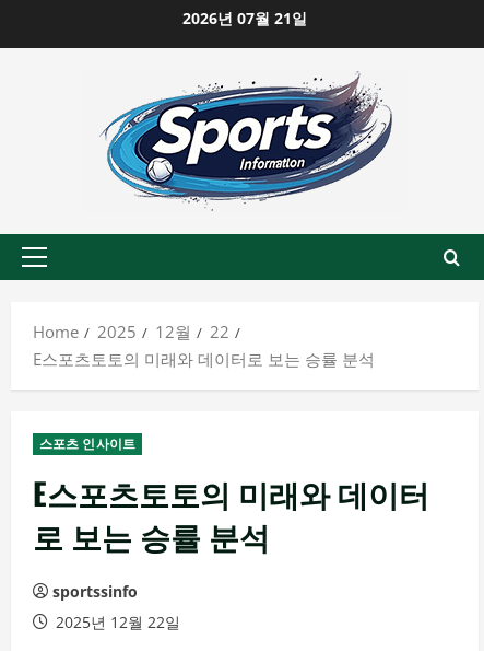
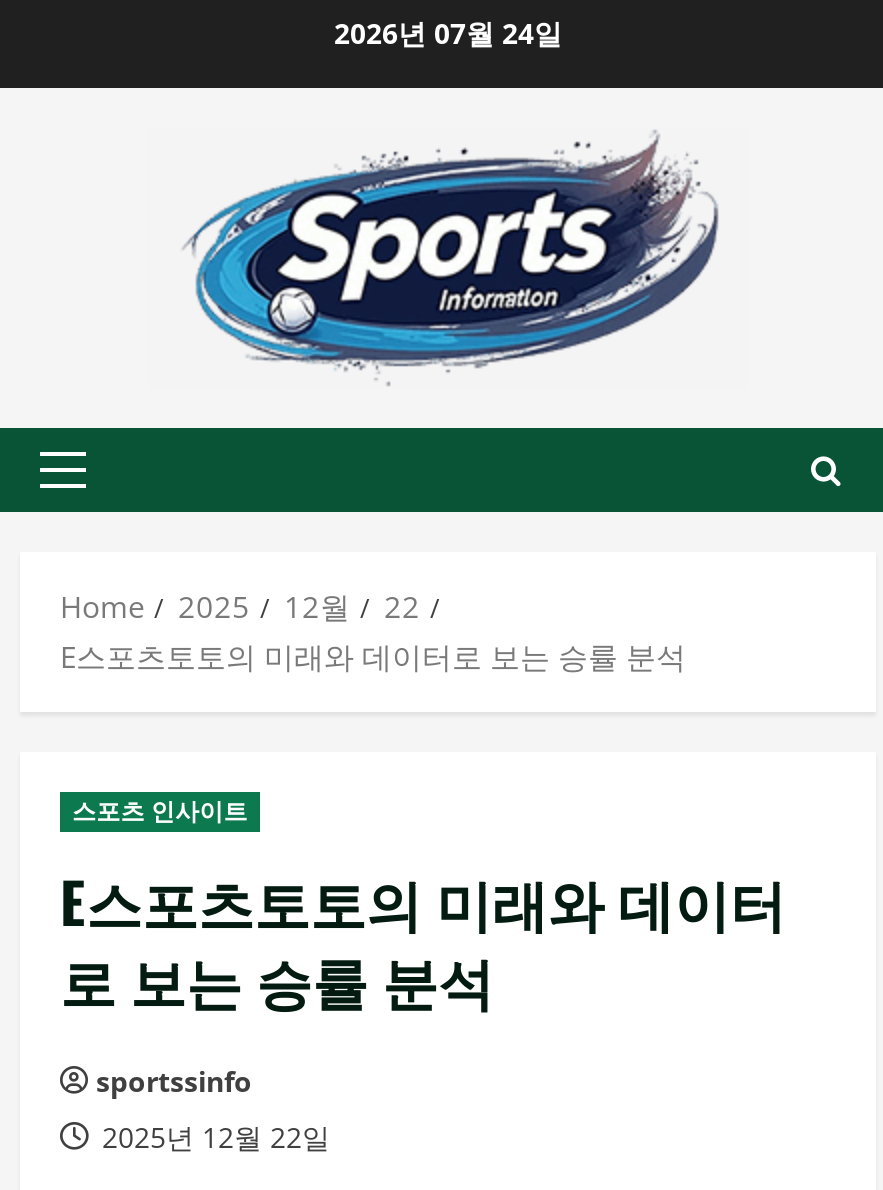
[182,8,307,28] 2026년 07월 21일 -> [334,14,562,52] 2026년 07월 24일

